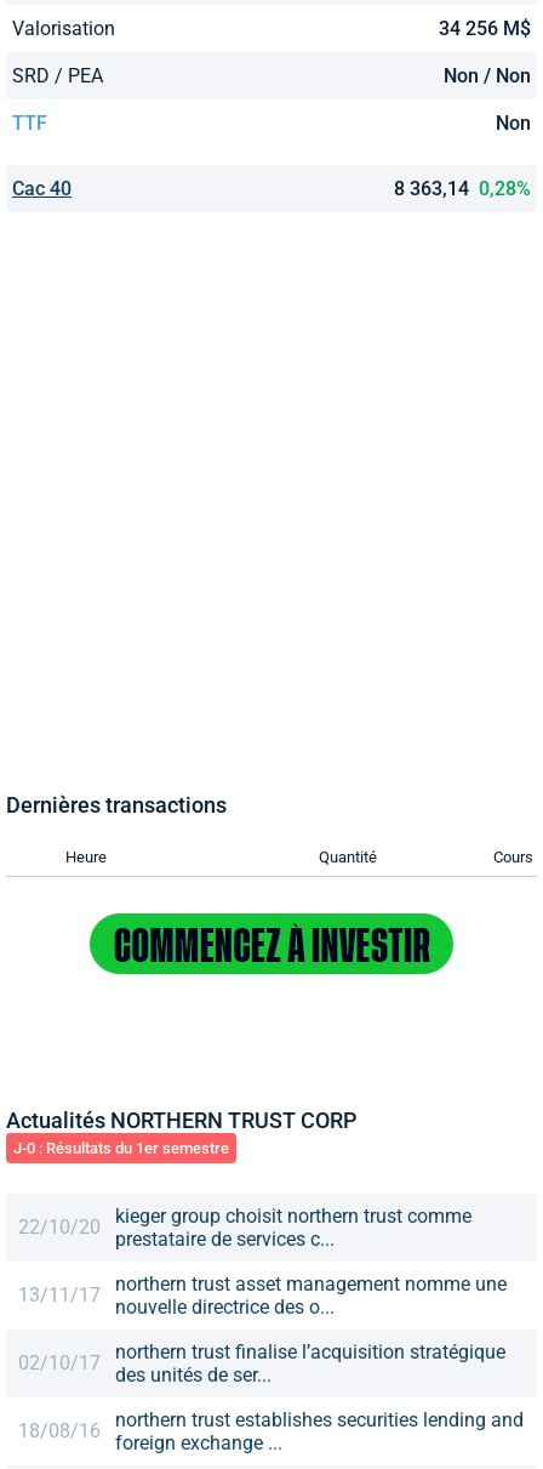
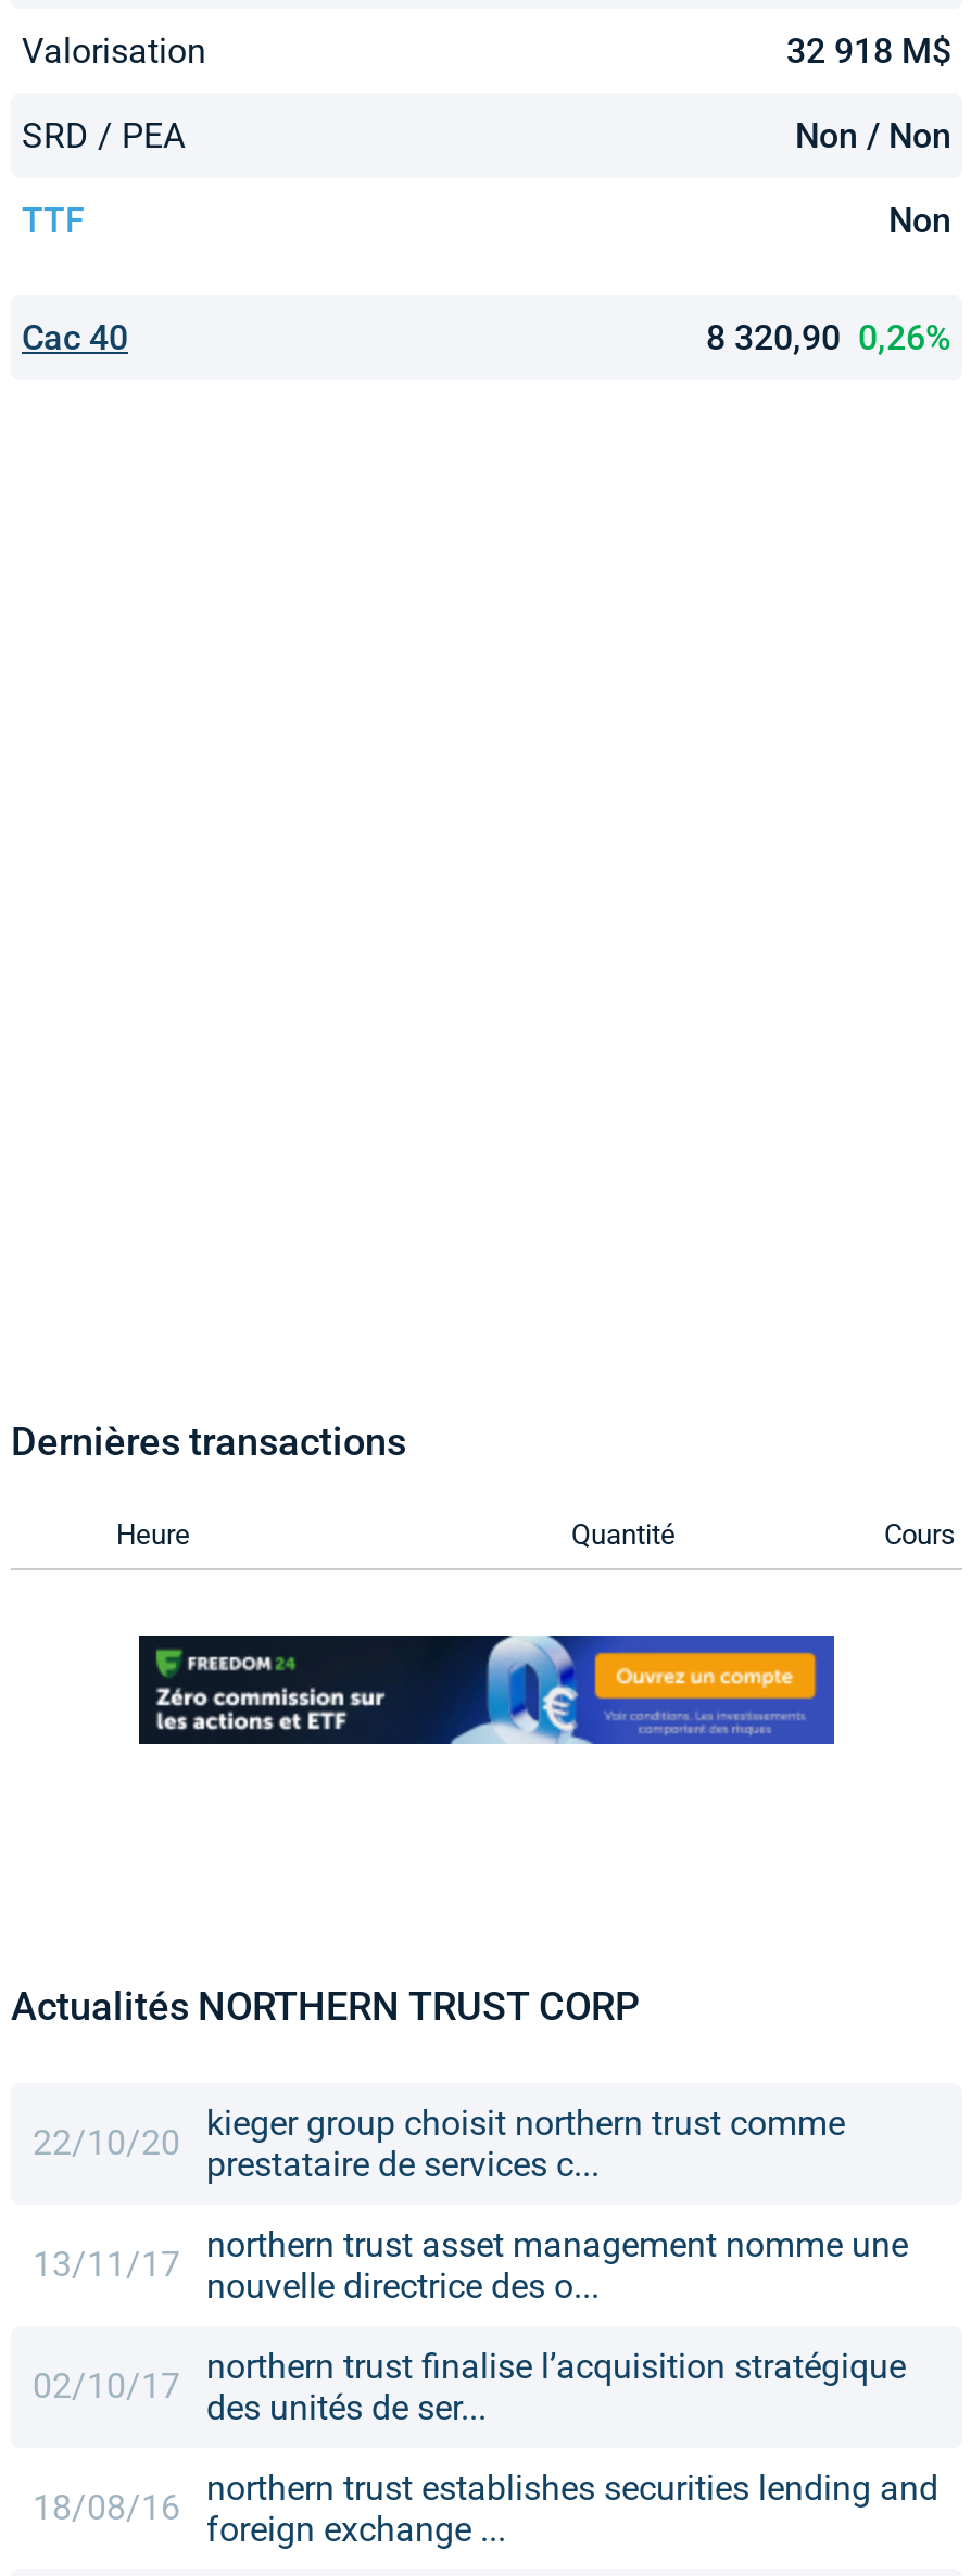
[439,17,531,40] 34 256 M$ -> [786,31,951,72] 32 918 M$
[394,177,531,201] 8 363,14 0,28% -> [706,318,951,359] 8 320,90 0,26%
[78,912,465,975] [image] -> [137,1633,836,1746] [image]
[13,1139,229,1158] J-0 : Résultats du 1er semestre -> none

